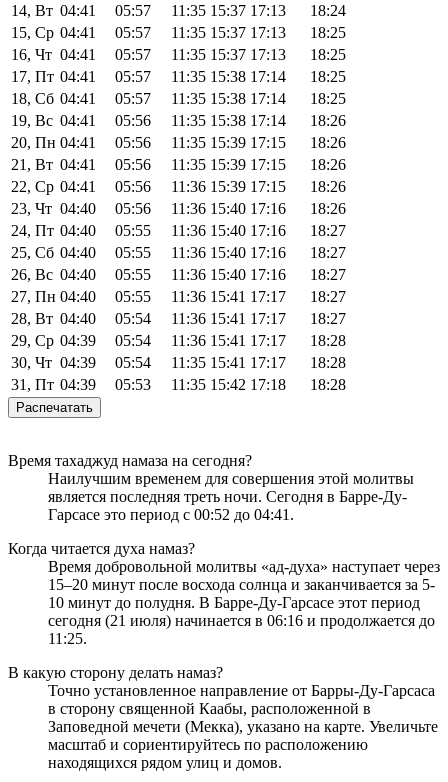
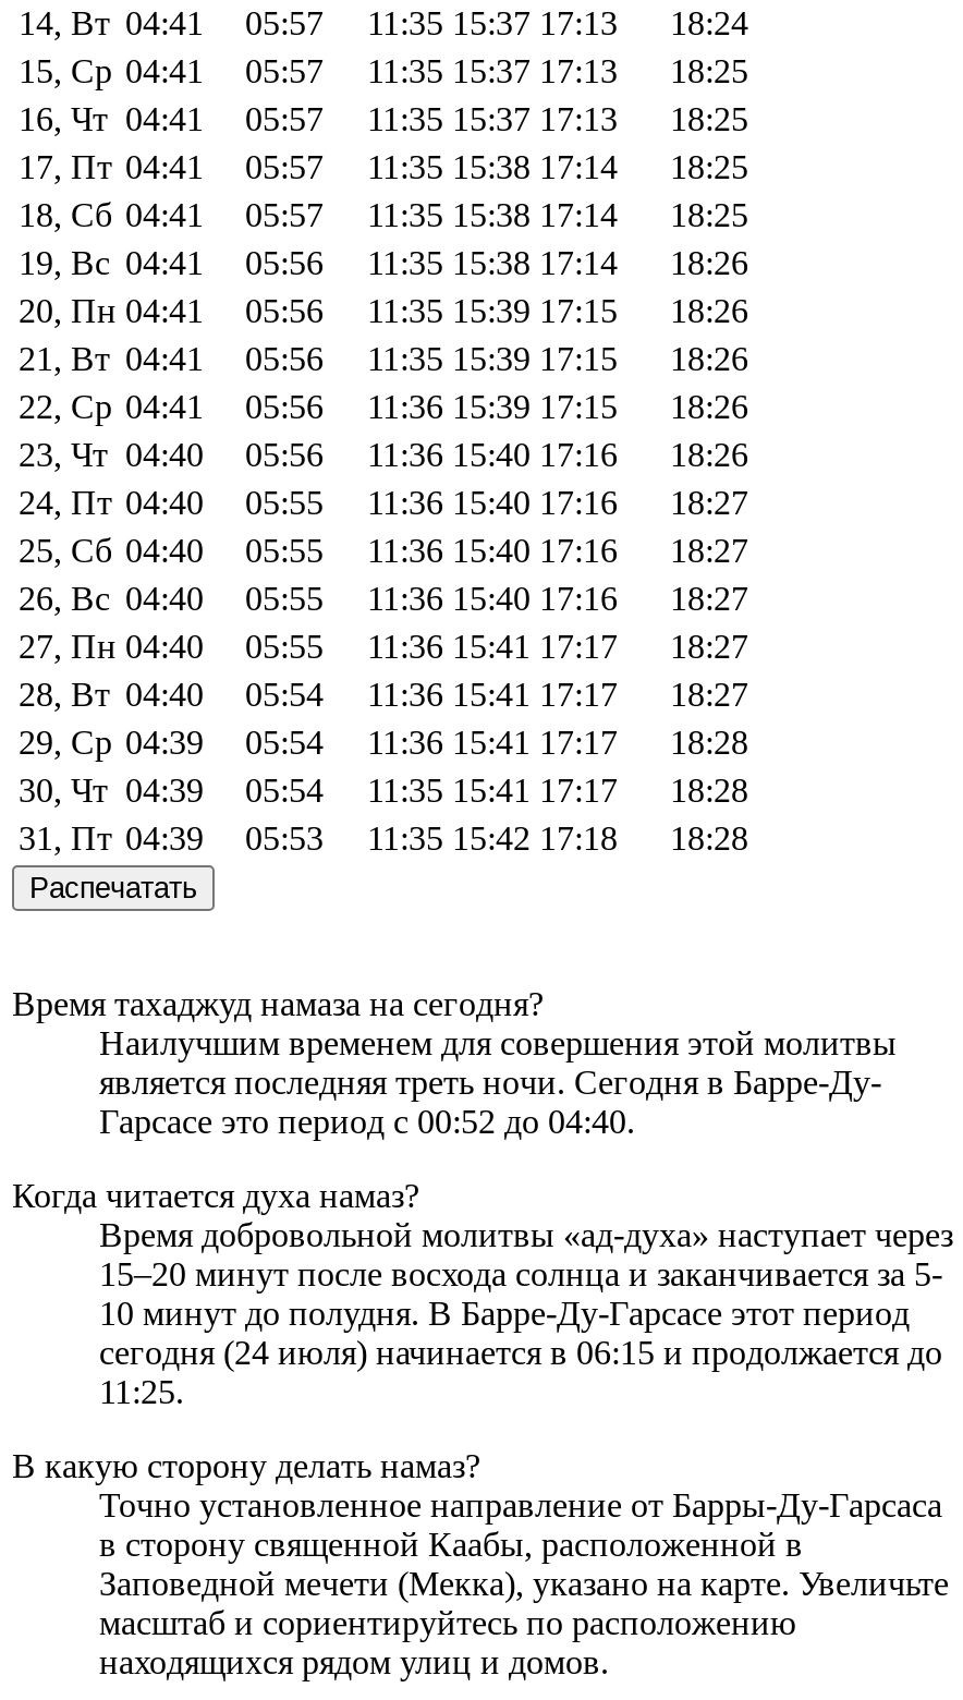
[48,506,294,523] Гарсасе это период с00:52 до 04:41. -> [99,1104,635,1141] Гарсасе это период с00:52 до 04:40.
[48,612,435,629] сегодня (21 июля) начинается в 06:16 и продолжается до -> [99,1335,942,1372] сегодня (24 июля) начинается в 06:15 и продолжается до

